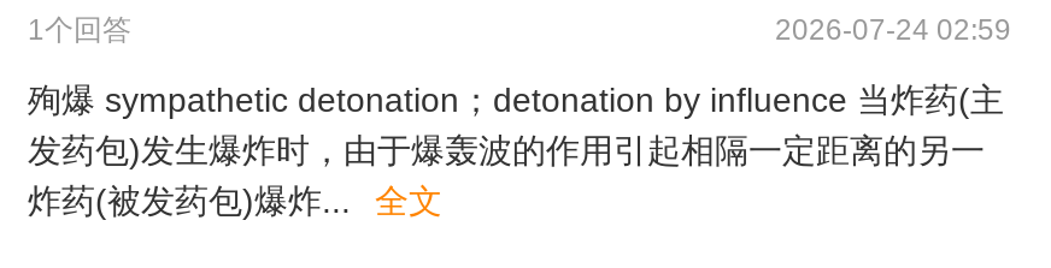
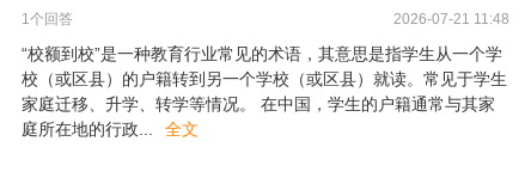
[775,13,1011,47] 2026-07-24 02:59 -> [393,11,509,27] 2026-07-21 11:48
[28,81,1004,220] 殉爆 sympathetic detonation；detonation by influence 当炸药(主 | 发药包)发生爆炸时，由于爆轰波的作用引起相隔一定距离的另一 | 炸药(被发药包)爆炸... -> [22,44,507,139] “校额到校”是一种教育行业常见的术语，其意思是指学生从一个学 | 校（或区县）的户籍转到另一个学校（或区县）就读。常见于学生 | 家庭迁移、升学、转学等情况。 在中国，学生的户籍通常与其家 | 庭所在地的行政...

